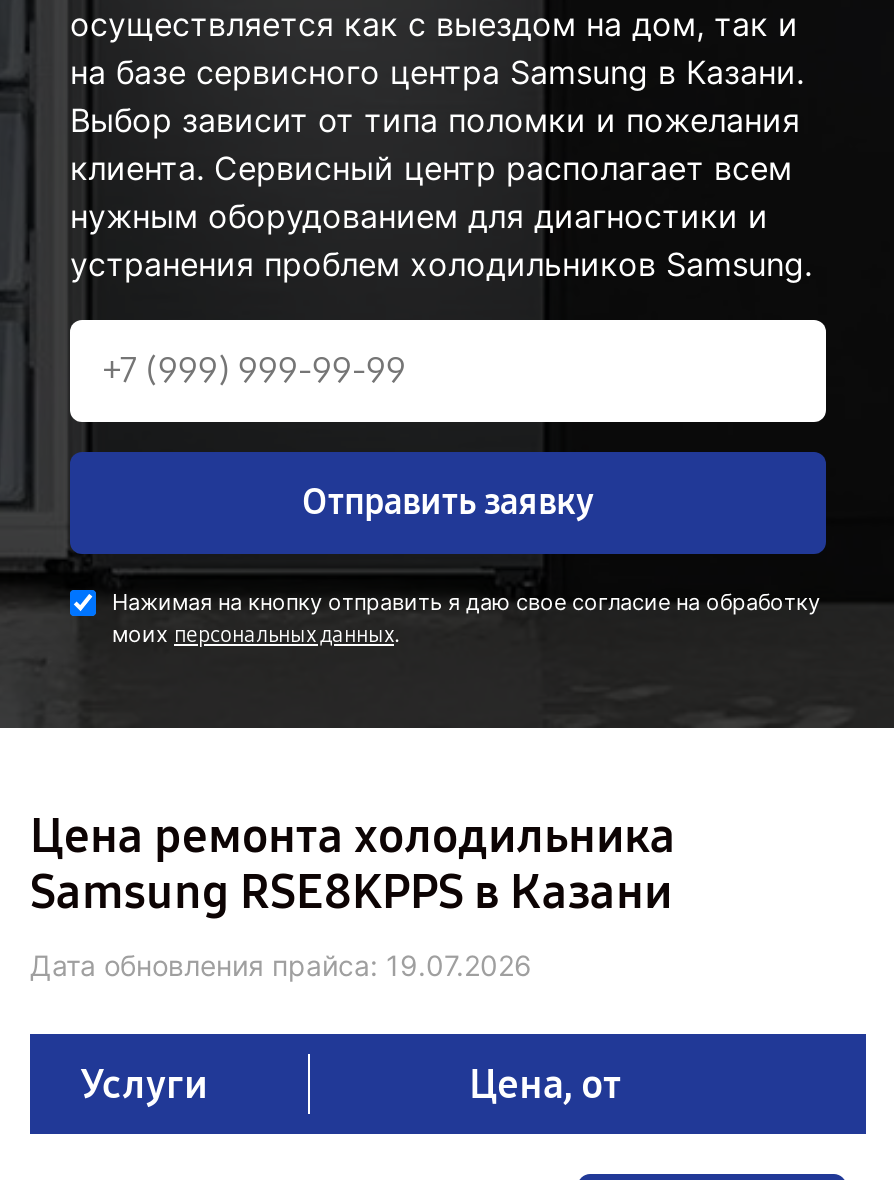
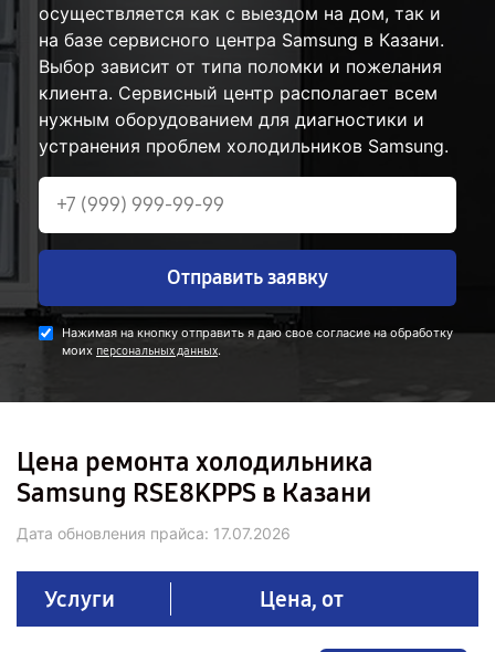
[30,948,532,982] Дата обновления прайса: 19.07.2026 -> [17,524,291,543] Дата обновления прайса: 17.07.2026

